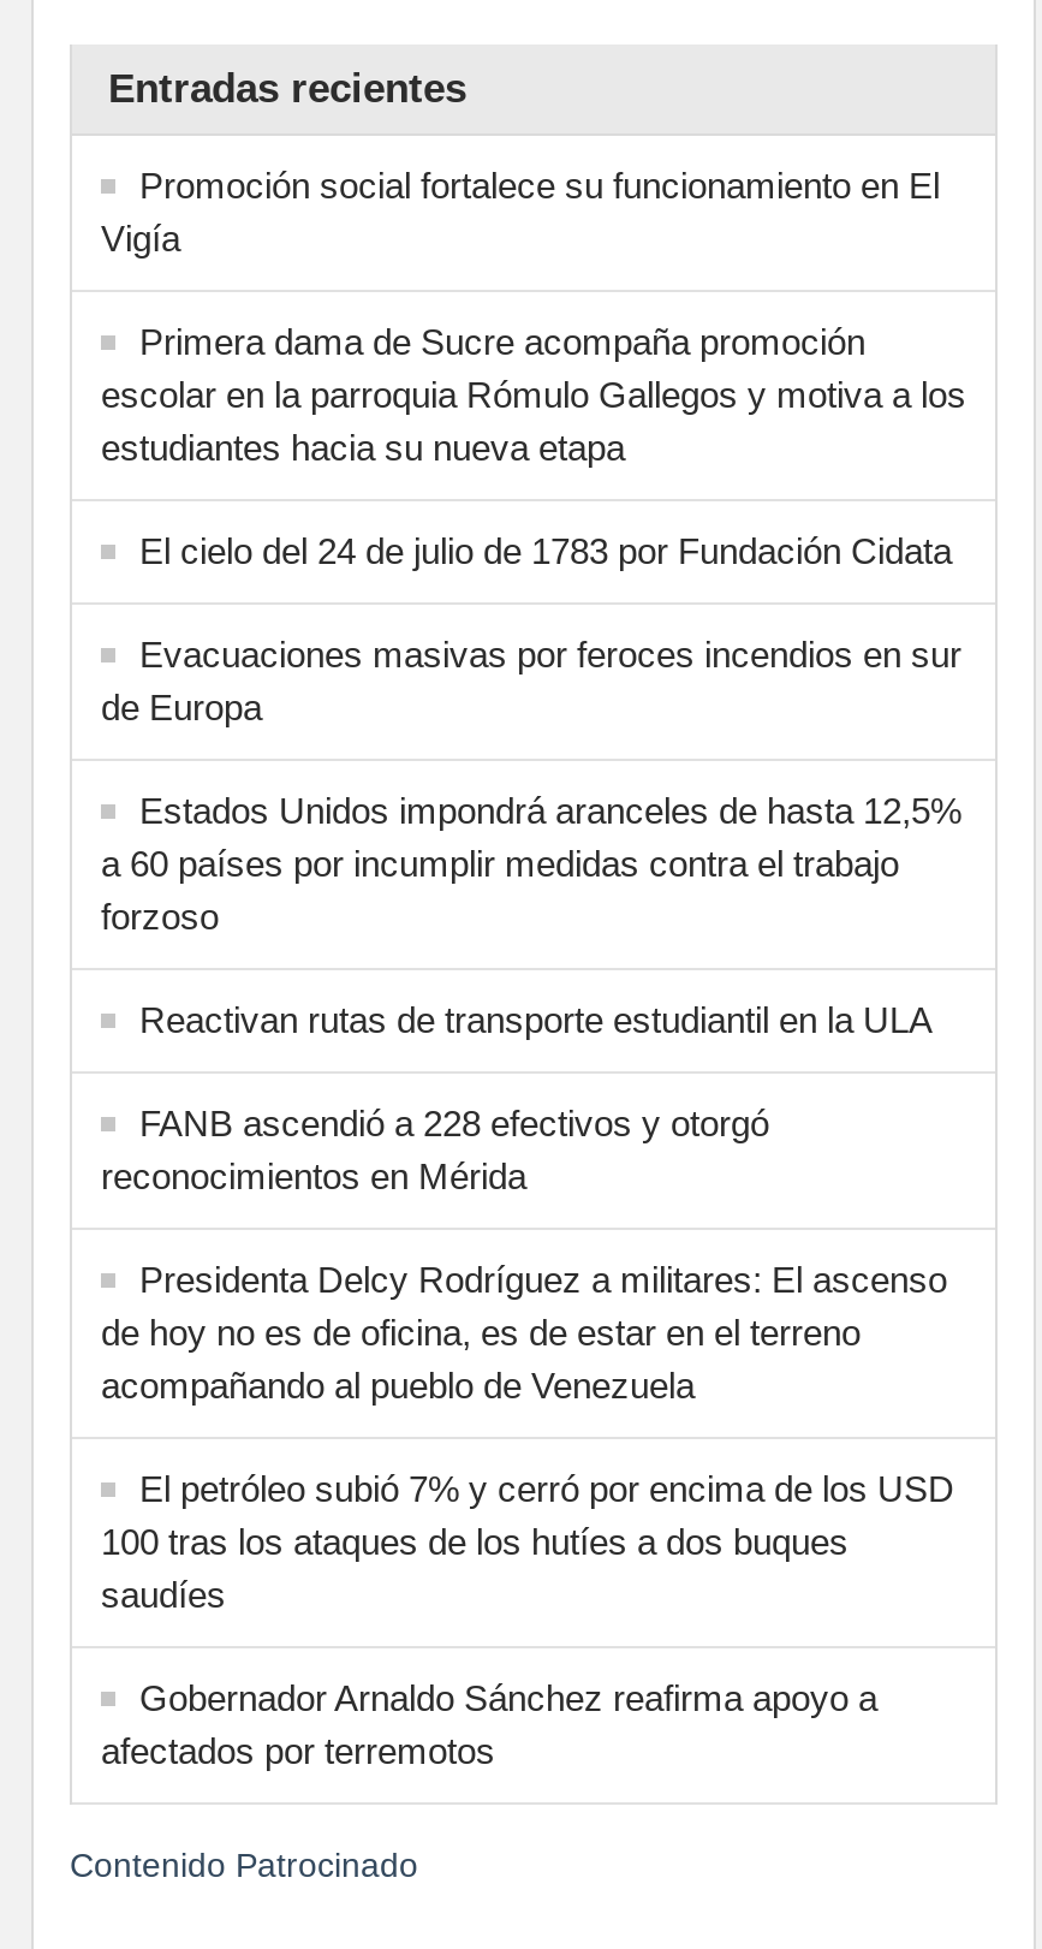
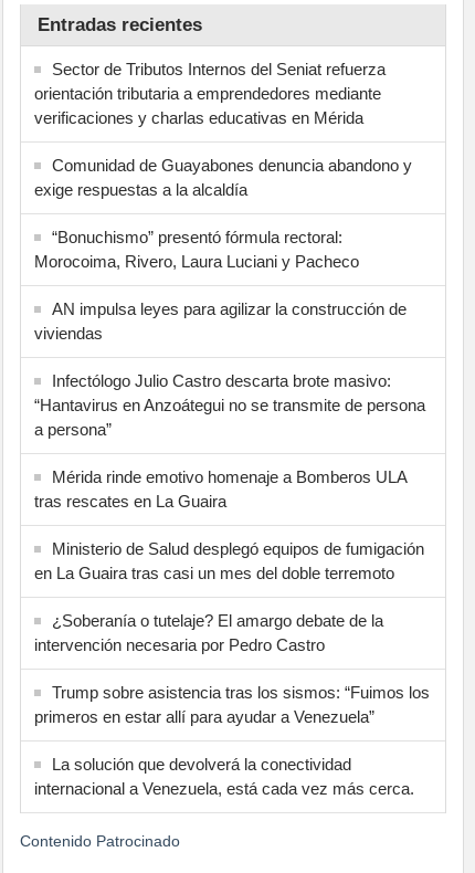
[101,165,940,259] Promoción social fortalece su funcionamiento en El | Vigía -> [34,59,386,127] Sector de Tributos Internos del Seniat refuerza | orientación tributaria a emprendedores mediante | verificaciones y charlas educativas en Mérida
[101,322,966,468] Primera dama de Sucre acompaña promoción | escolar en la parroquia Rómulo Gallegos y motiva a los | estudiantes hacia su nueva etapa -> [34,155,412,199] Comunidad de Guayabones denuncia abandono y | exige respuestas a la alcaldía
[139,531,952,572] El cielo del 24 de julio de 1783 por Fundación Cidata -> [34,227,359,270] “Bonuchismo” presentó fórmula rectoral: | Morocoima, Rivero, Laura Luciani y Pacheco
[101,634,961,728] Evacuaciones masivas por feroces incendios en sur | de Europa -> [34,299,407,342] AN impulsa leyes para agilizar la construcción de | viviendas
[101,790,961,937] Estados Unidos impondrá aranceles de hasta 12,5% | a 60 países por incumplir medidas contra el trabajo | forzoso -> [34,371,425,438] Infectólogo Julio Castro descarta brote masivo: | “Hantavirus en Anzoátegui no se transmite de persona | a persona”
[139,1000,933,1041] Reactivan rutas de transporte estudiantil en la ULA -> [34,467,407,510] Mérida rinde emotivo homenaje a Bomberos ULA | tras rescates en La Guaira
[101,1103,769,1197] FANB ascendió a 228 efectivos y otorgó | reconocimientos en Mérida -> [34,539,424,582] Ministerio de Salud desplegó equipos de fumigación | en La Guaira tras casi un mes del doble terremoto
[101,1259,947,1406] Presidenta Delcy Rodríguez a militares: El ascenso | de hoy no es de oficina, es de estar en el terreno | acompañando al pueblo de Venezuela -> [34,611,383,654] ¿Soberanía o tutelaje? El amargo debate de la | intervención necesaria por Pedro Castro
[101,1469,954,1615] El petróleo subió 7% y cerró por encima de los USD | 100 tras los ataques de los hutíes a dos buques | saudíes -> [34,683,430,726] Trump sobre asistencia tras los sismos: “Fuimos los | primeros en estar allí para ayudar a Venezuela”
[101,1678,877,1772] Gobernador Arnaldo Sánchez reafirma apoyo a | afectados por terremotos -> [34,754,414,798] La solución que devolverá la conectividad | internacional a Venezuela, está cada vez más cerca.

